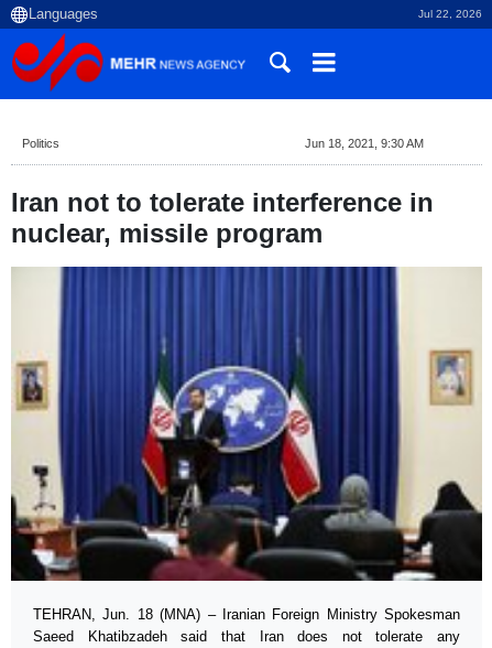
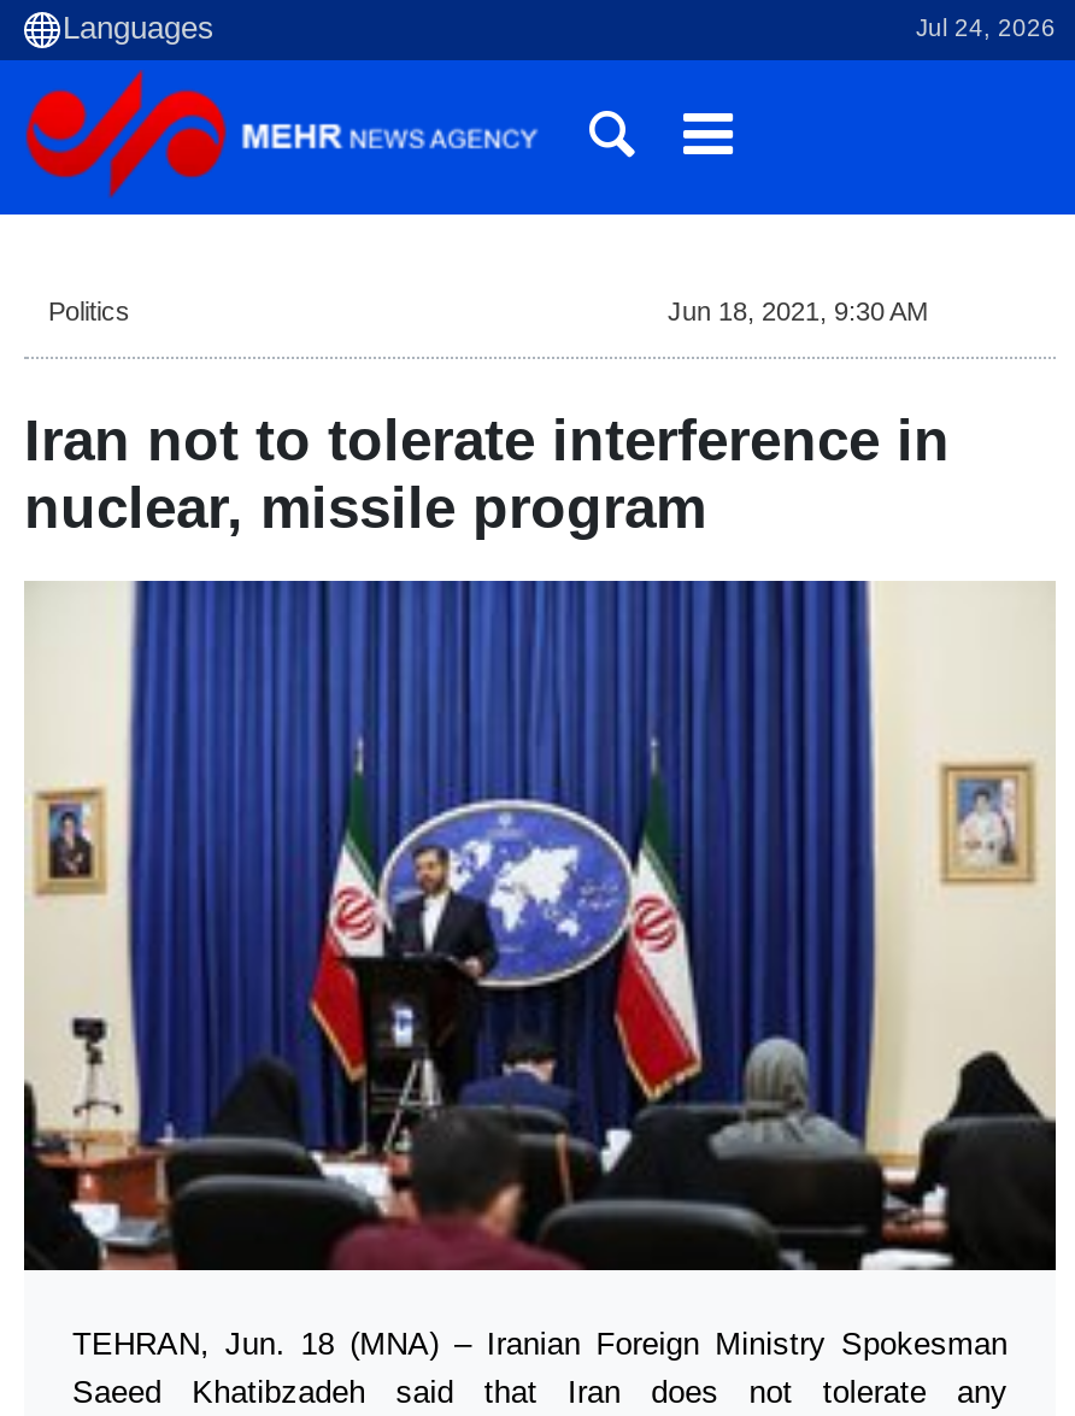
[418,8,482,20] Jul 22, 2026 -> [916,14,1056,41] Jul 24, 2026

